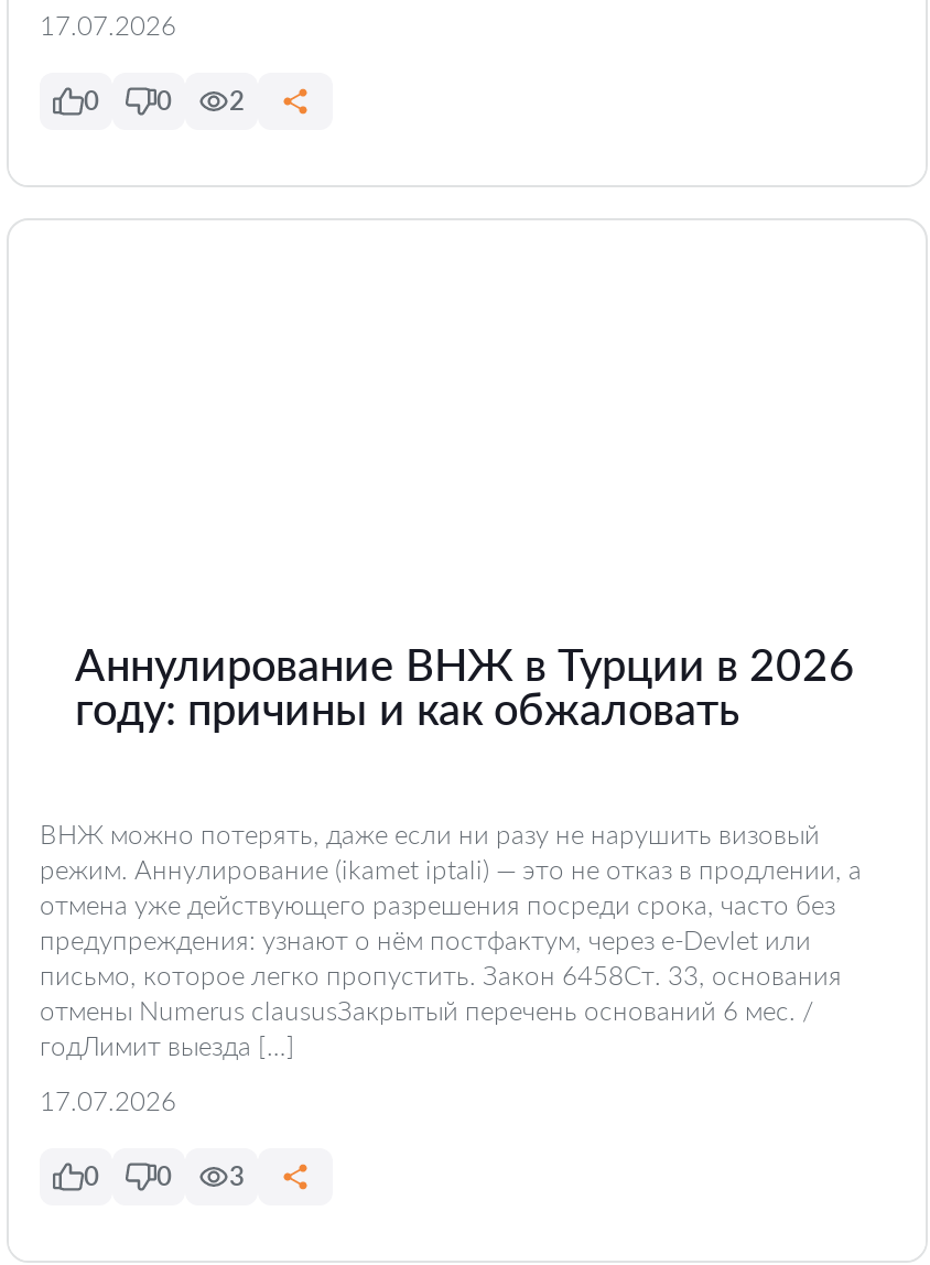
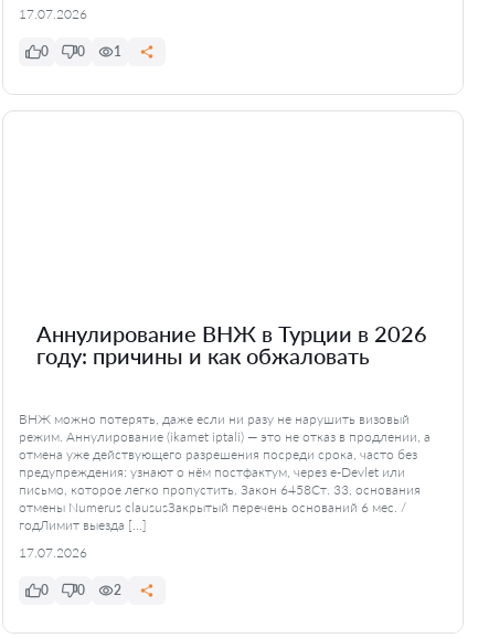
[229,85,245,118] 2 -> [114,43,121,60] 1
[229,1159,245,1192] 3 -> [114,581,121,598] 2

